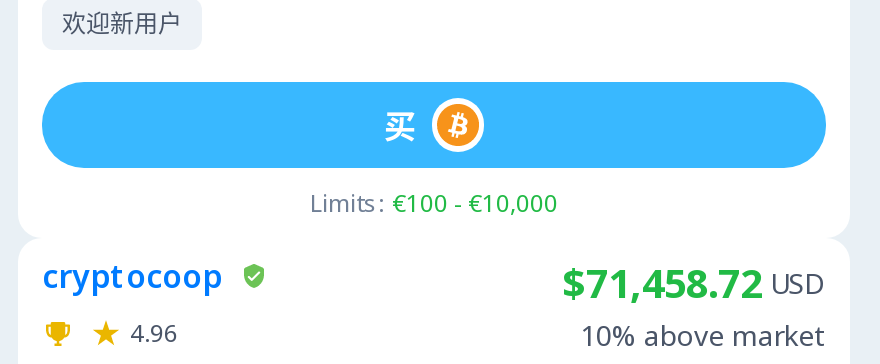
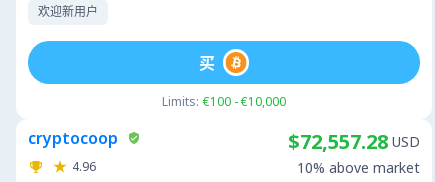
[562,256,826,310] $71,458.72 USD -> [288,128,420,155] $72,557.28 USD

